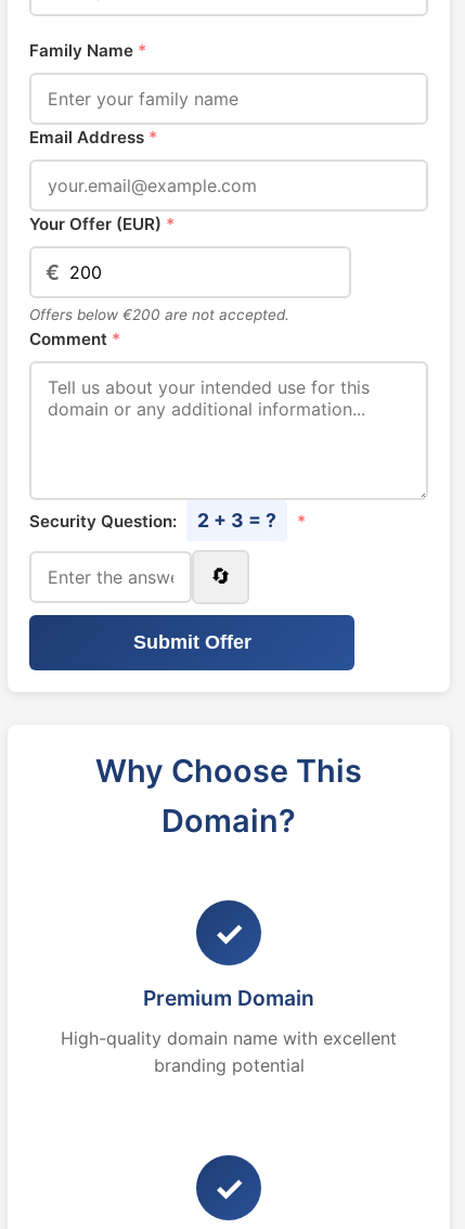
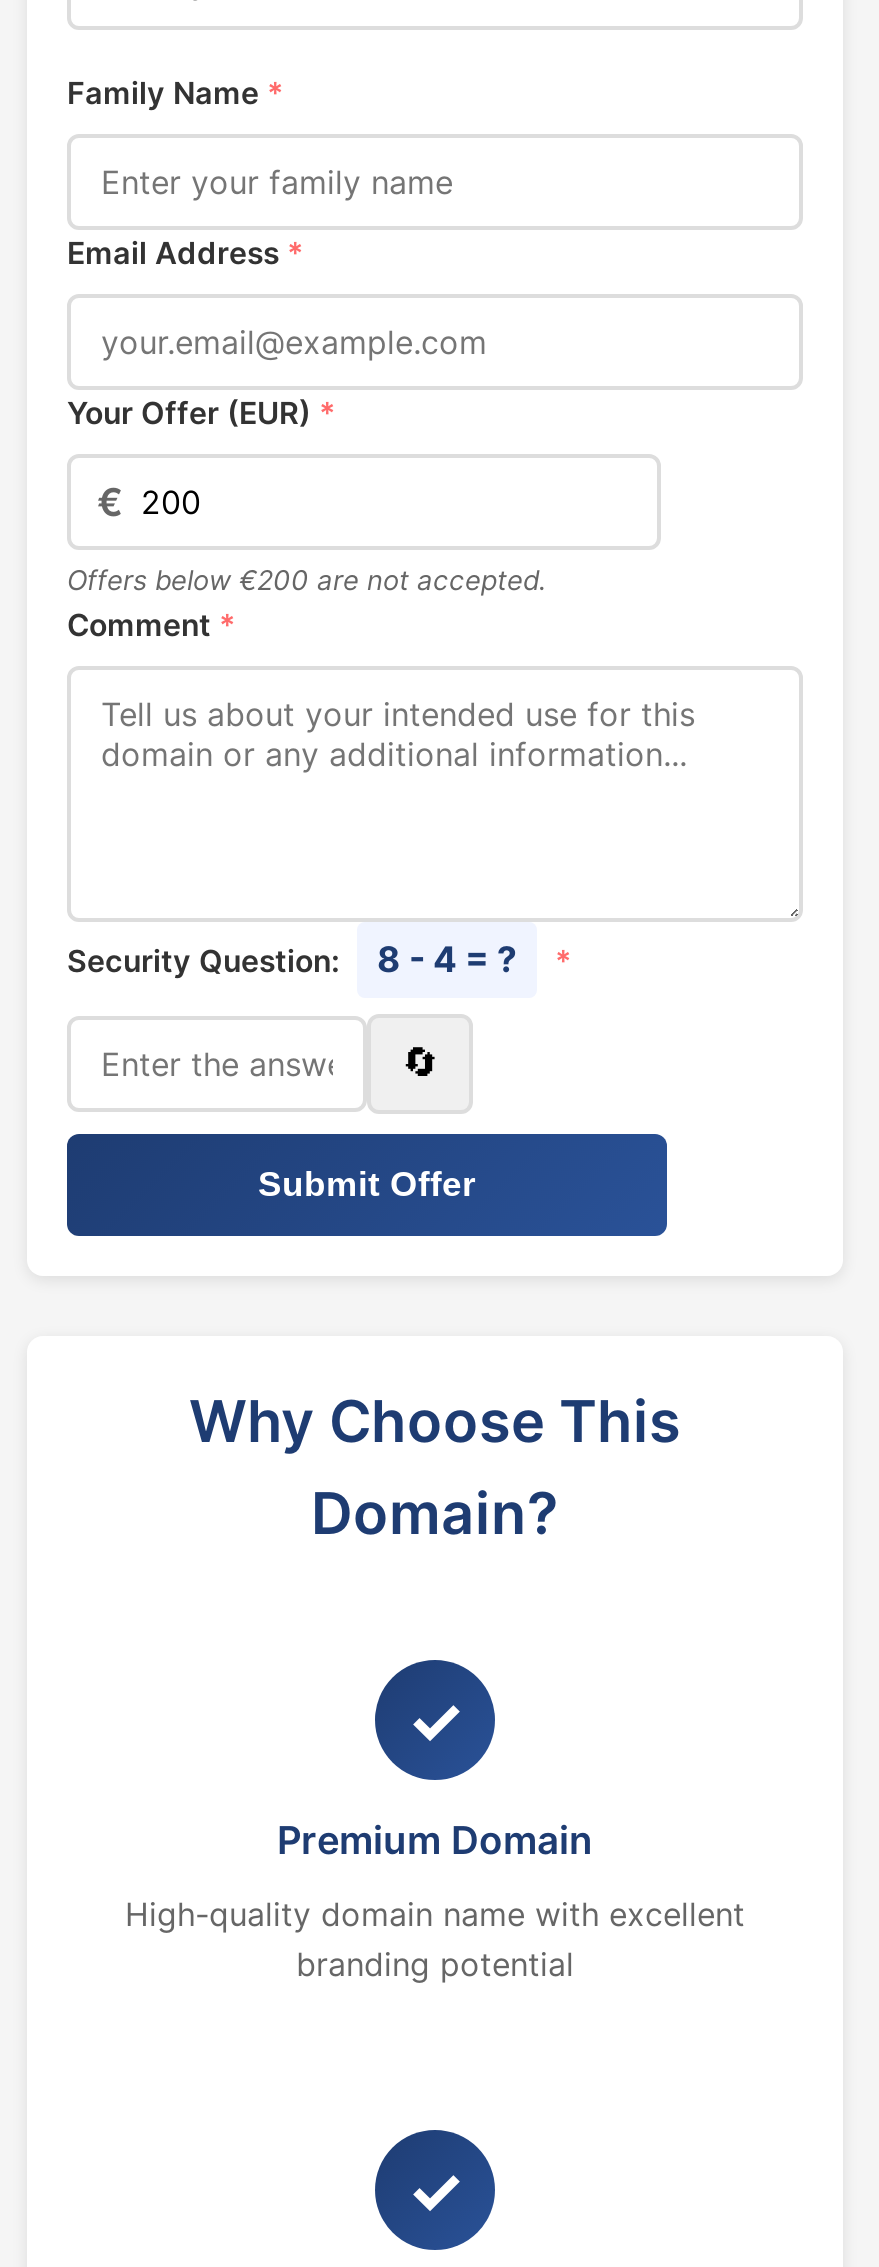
[197,509,276,532] 2 + 3 = ? -> [377,938,517,980] 8 - 4 = ?

